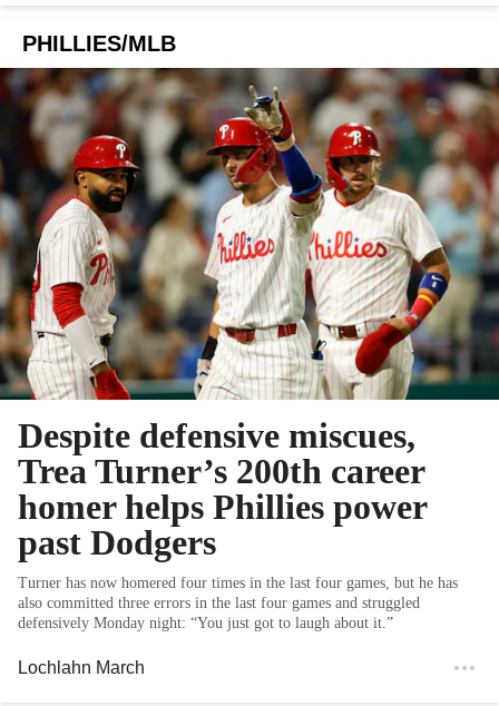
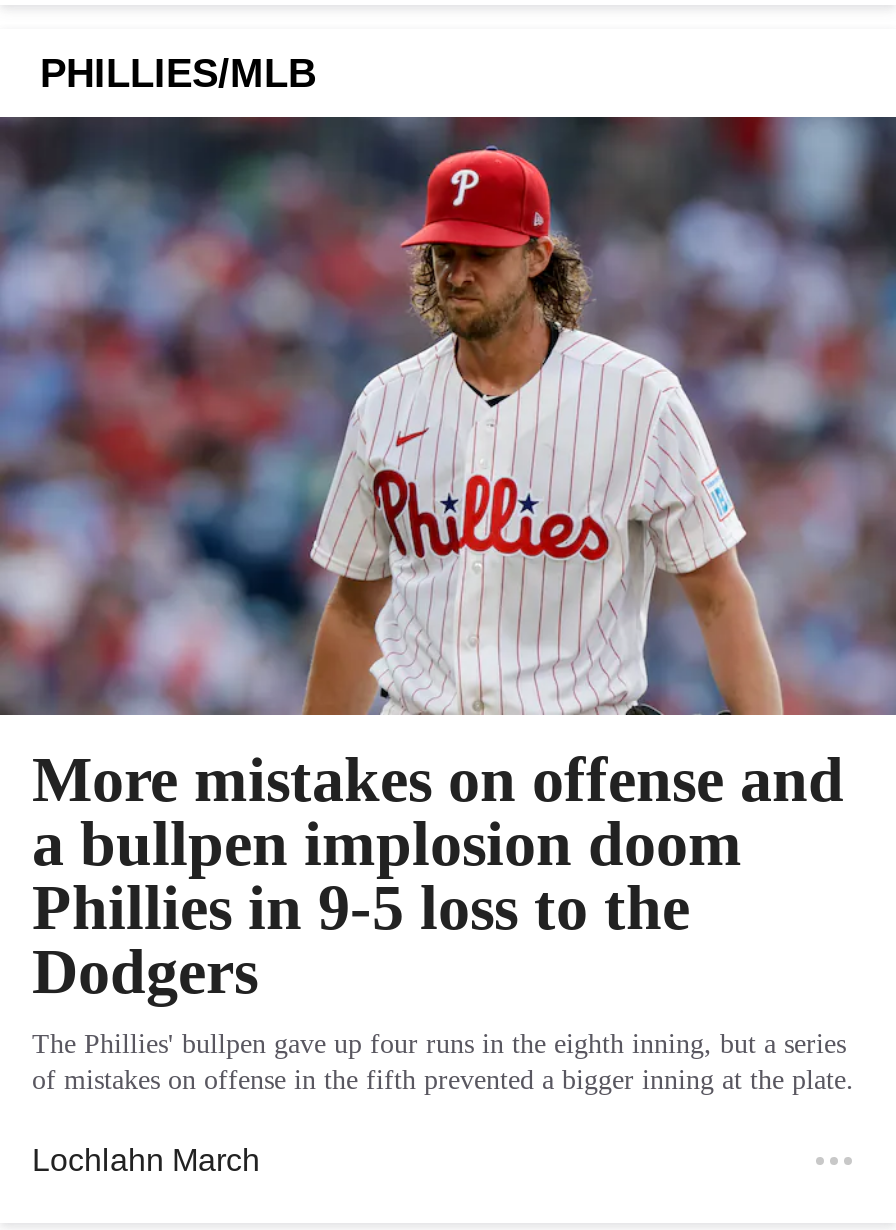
[3,67,496,631] [image] | Despite defensive miscues, | Trea Turner’s 200th career | homer helps Phillies power | past Dodgers | Turner has now homered four times in the last four games, but he has | also committed three errors in the last four games and struggled | defensively Monday night: “You just got to laugh about it.” -> [6,115,890,1096] [image] | More mistakes on offense and | a bullpen implosion doom | Phillies in 9-5 loss to the | Dodgers | The Phillies' bullpen gave up four runs in the eighth inning, but a series | of mistakes on offense in the fifth prevented a bigger inning at the plate.

